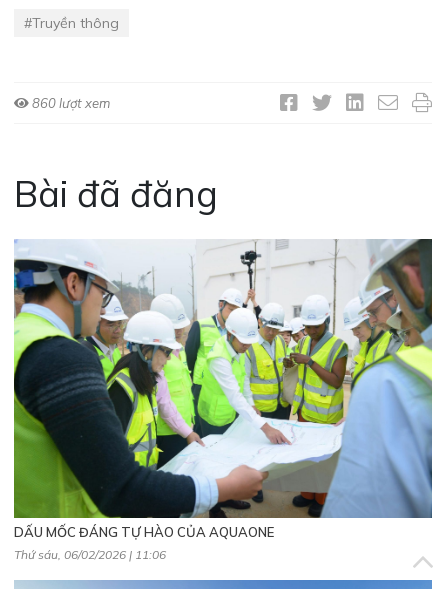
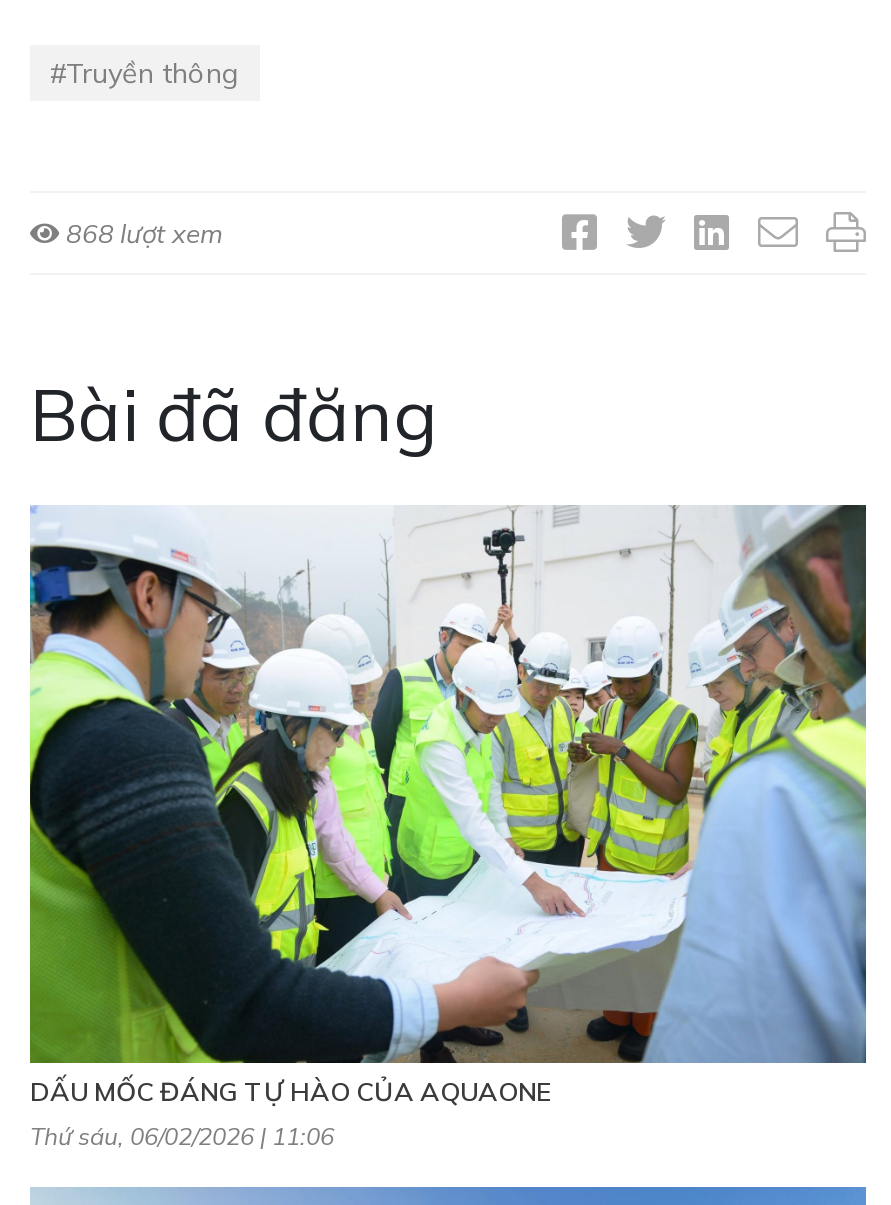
[29,95,110,111] 860 lượt xem -> [60,217,222,249] 868 lượt xem

